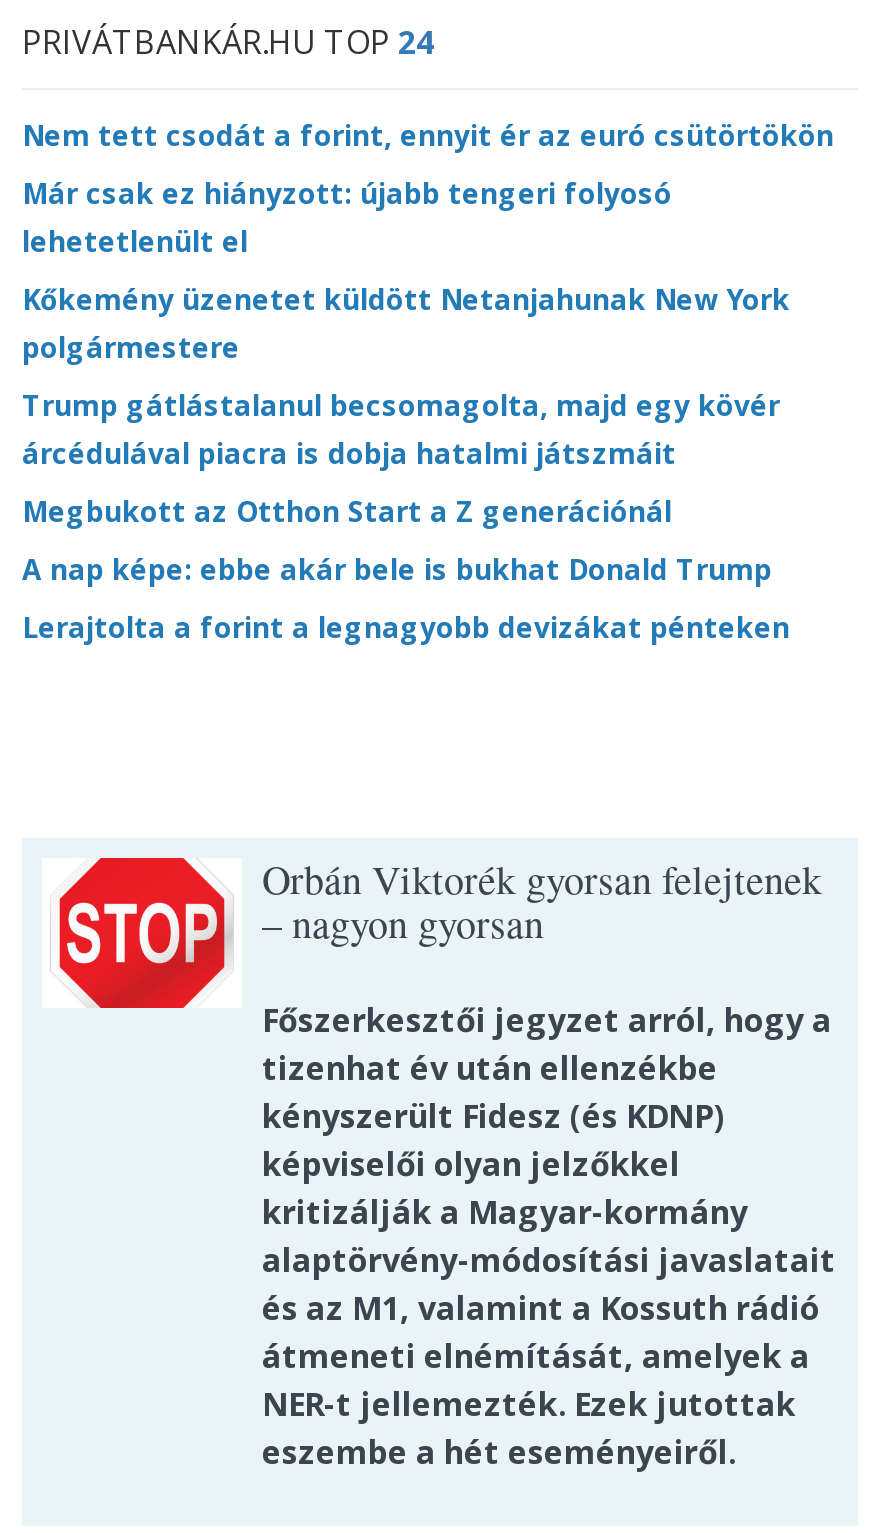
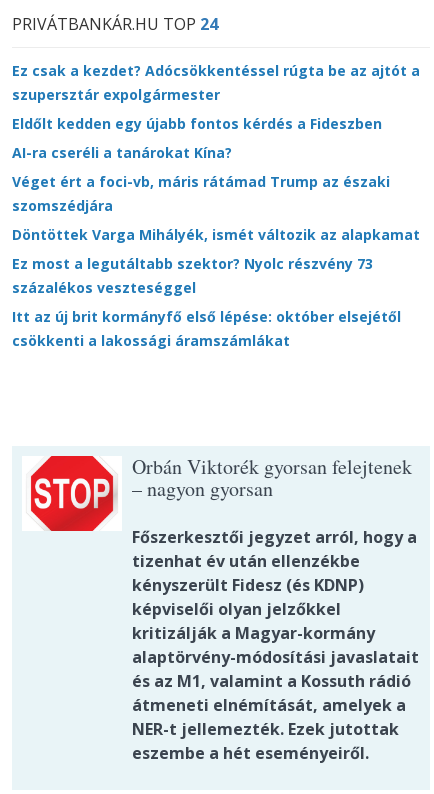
[22,116,834,154] Nem tett csodát a forint, ennyit ér az euró csütörtökön -> [12,61,420,104] Ez csak a kezdet? Adócsökkentéssel rúgta be az ajtót a | szupersztár expolgármester
[22,174,672,260] Már csak ez hiányzott: újabb tengeri folyosó | lehetetlenült el -> [12,114,382,133] Eldőlt kedden egy újabb fontos kérdés a Fideszben
[22,280,790,366] Kőkemény üzenetet küldött Netanjahunak New York | polgármestere -> [12,143,232,162] AI-ra cseréli a tanárokat Kína?
[22,386,780,472] Trump gátlástalanul becsomagolta, majd egy kövér | árcédulával piacra is dobja hatalmi játszmáit -> [12,172,390,215] Véget ért a foci-vb, máris rátámad Trump az északi | szomszédjára
[22,492,672,530] Megbukott az Otthon Start a Z generációnál -> [12,225,420,244] Döntöttek Varga Mihályék, ismét változik az alapkamat
[22,550,772,588] A nap képe: ebbe akár bele is bukhat Donald Trump -> [12,254,373,297] Ez most a legutáltabb szektor? Nyolc részvény 73 | százalékos veszteséggel
[22,608,790,646] Lerajtolta a forint a legnagyobb devizákat pénteken -> [12,307,401,350] Itt az új brit kormányfő első lépése: október elsejétől | csökkenti a lakossági áramszámlákat

